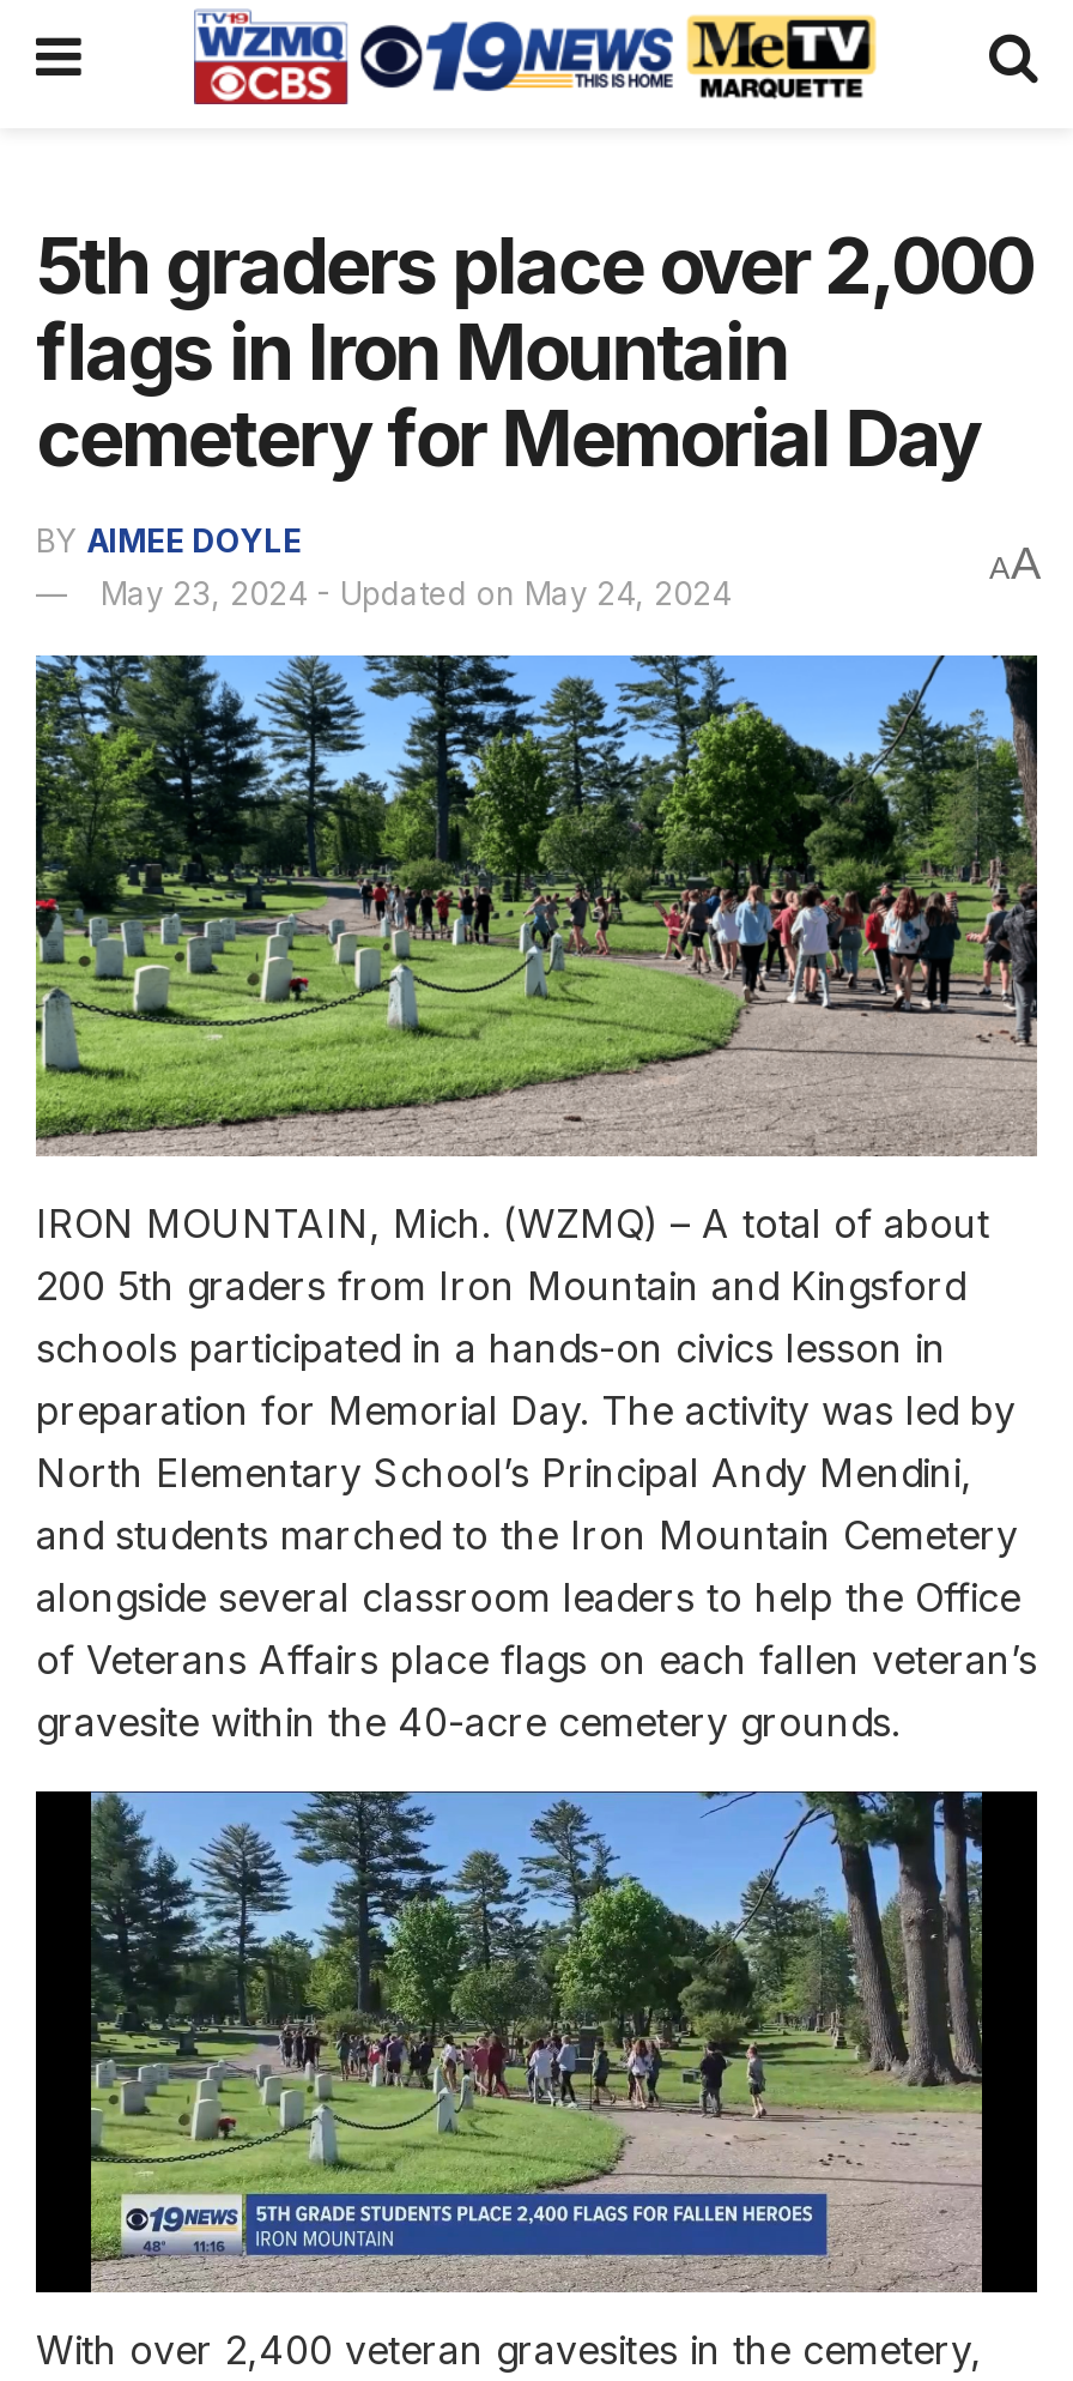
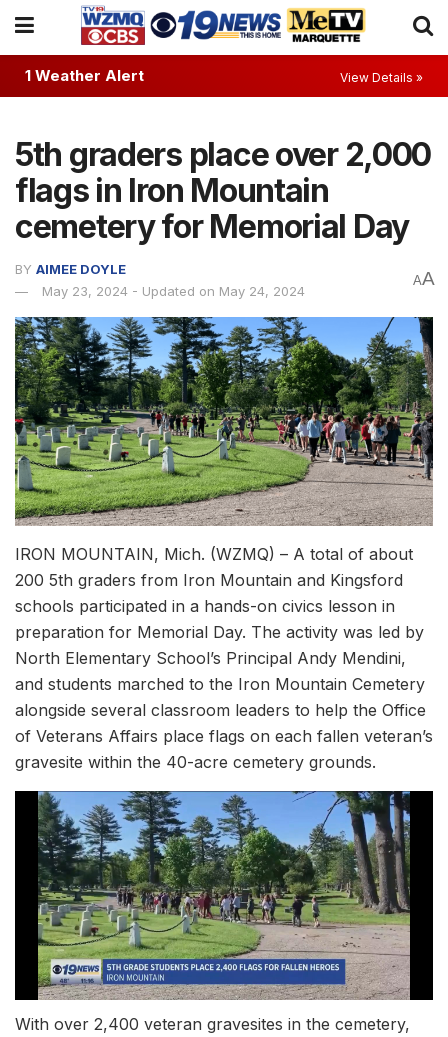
none -> [25,66,423,85] 1 Weather Alert | View Details »

